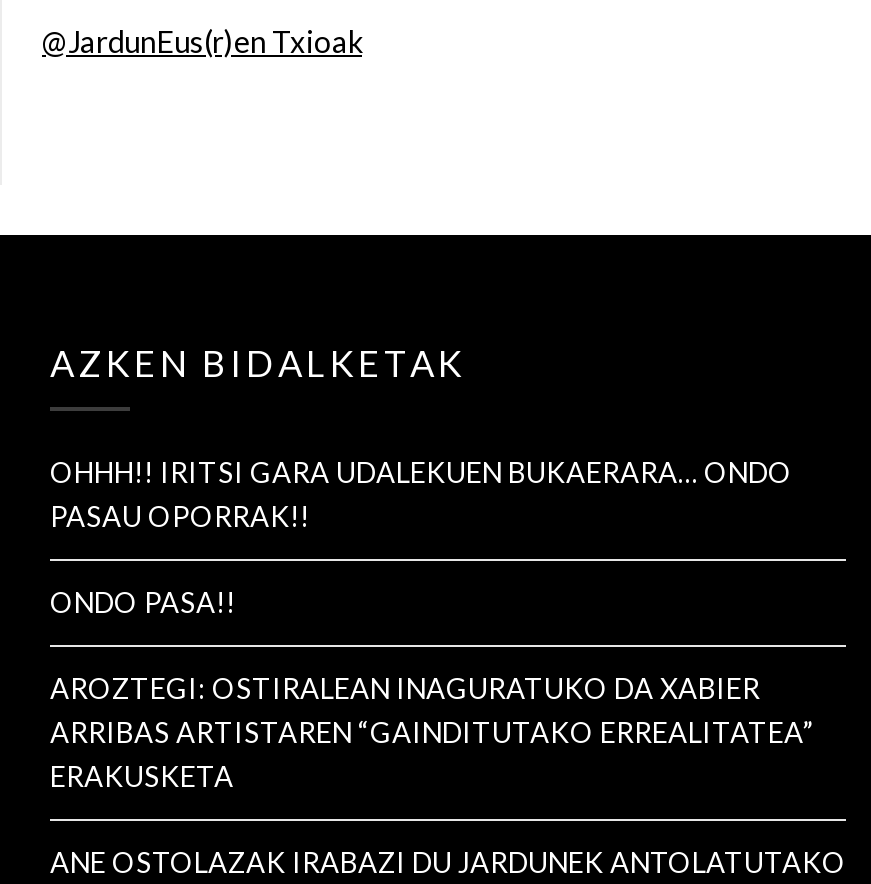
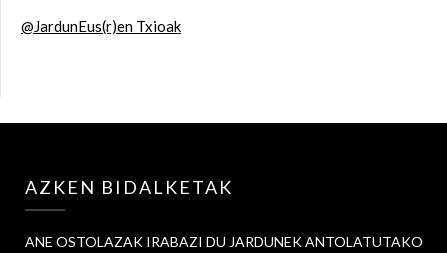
[50,455,812,793] OHHH!! IRITSI GARA UDALEKUEN BUKAERARA… ONDO | PASAU OPORRAK!! | ONDO PASA!! | AROZTEGI: OSTIRALEAN INAGURATUKO DA XABIER | ARRIBAS ARTISTAREN “GAINDITUTAKO ERREALITATEA” | ERAKUSKETA -> none

